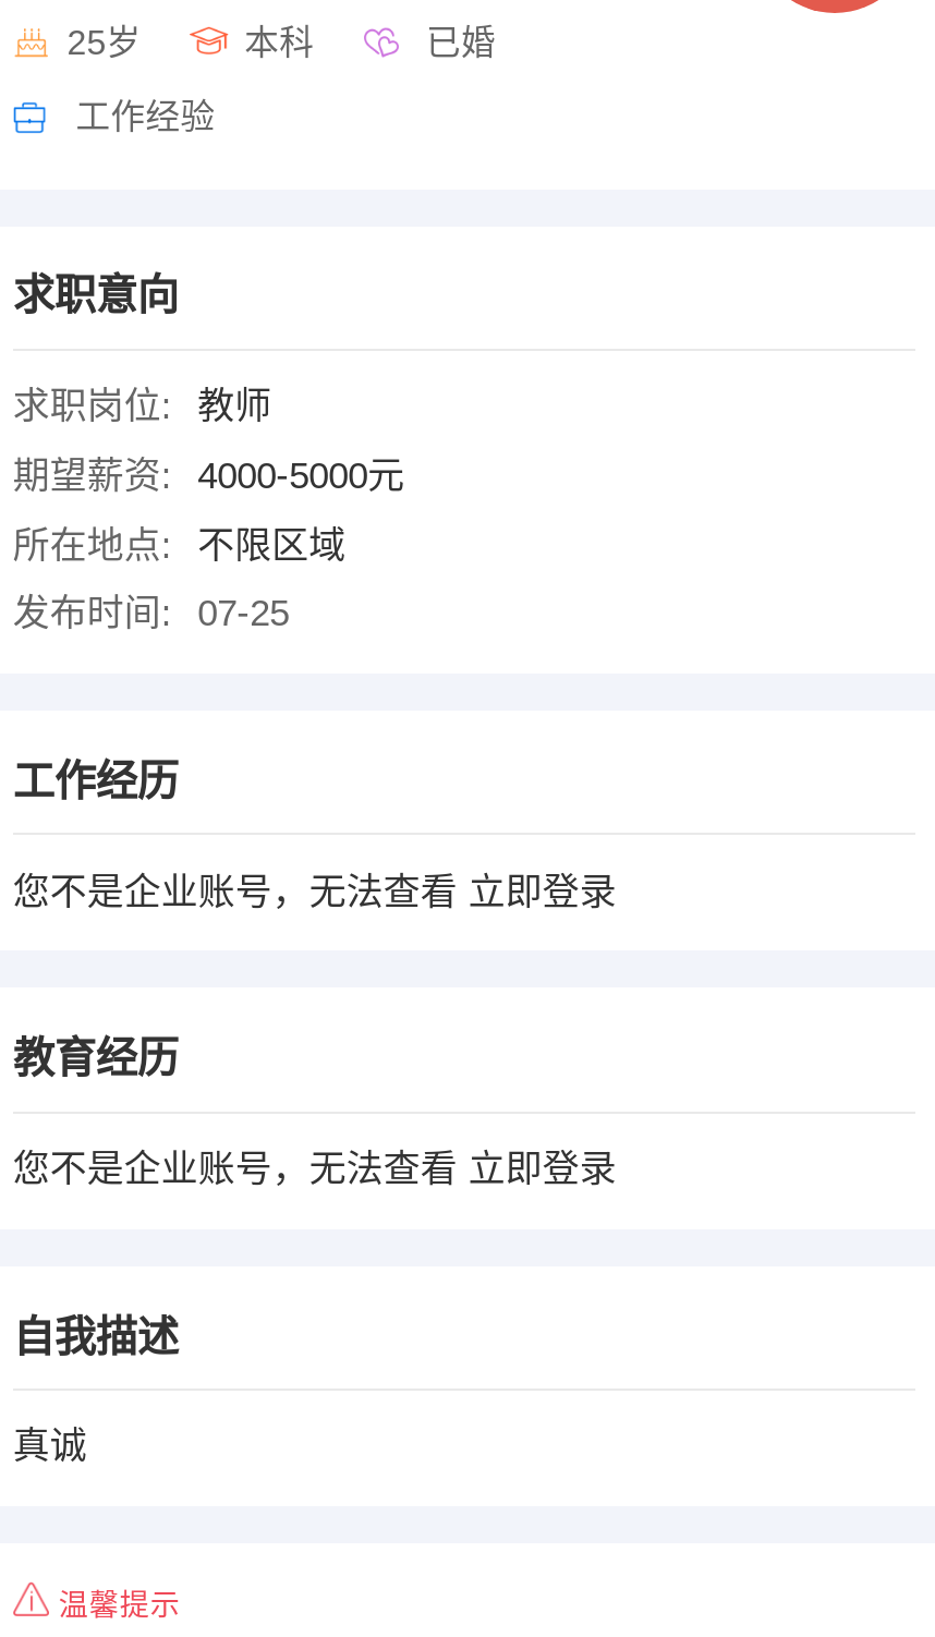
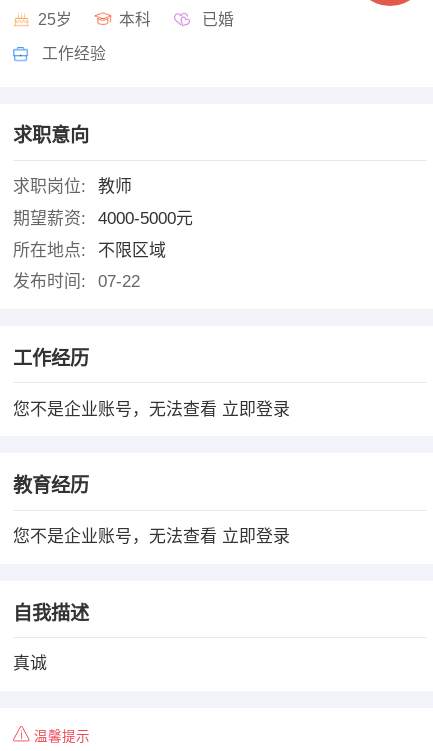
[13,594,289,635] 发布时间: 07-25 -> [13,272,140,291] 发布时间: 07-22

